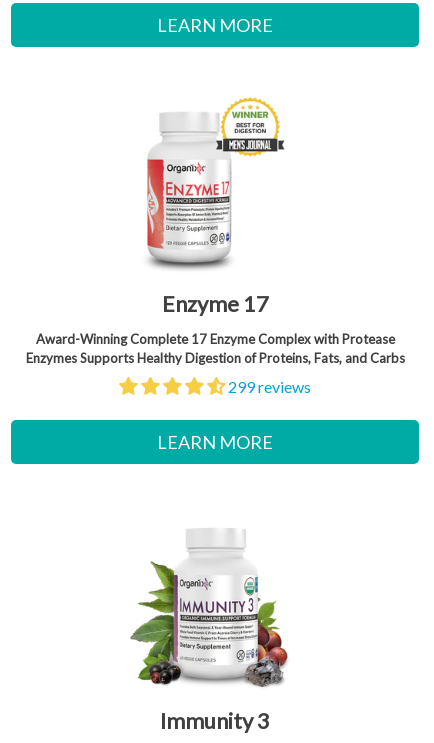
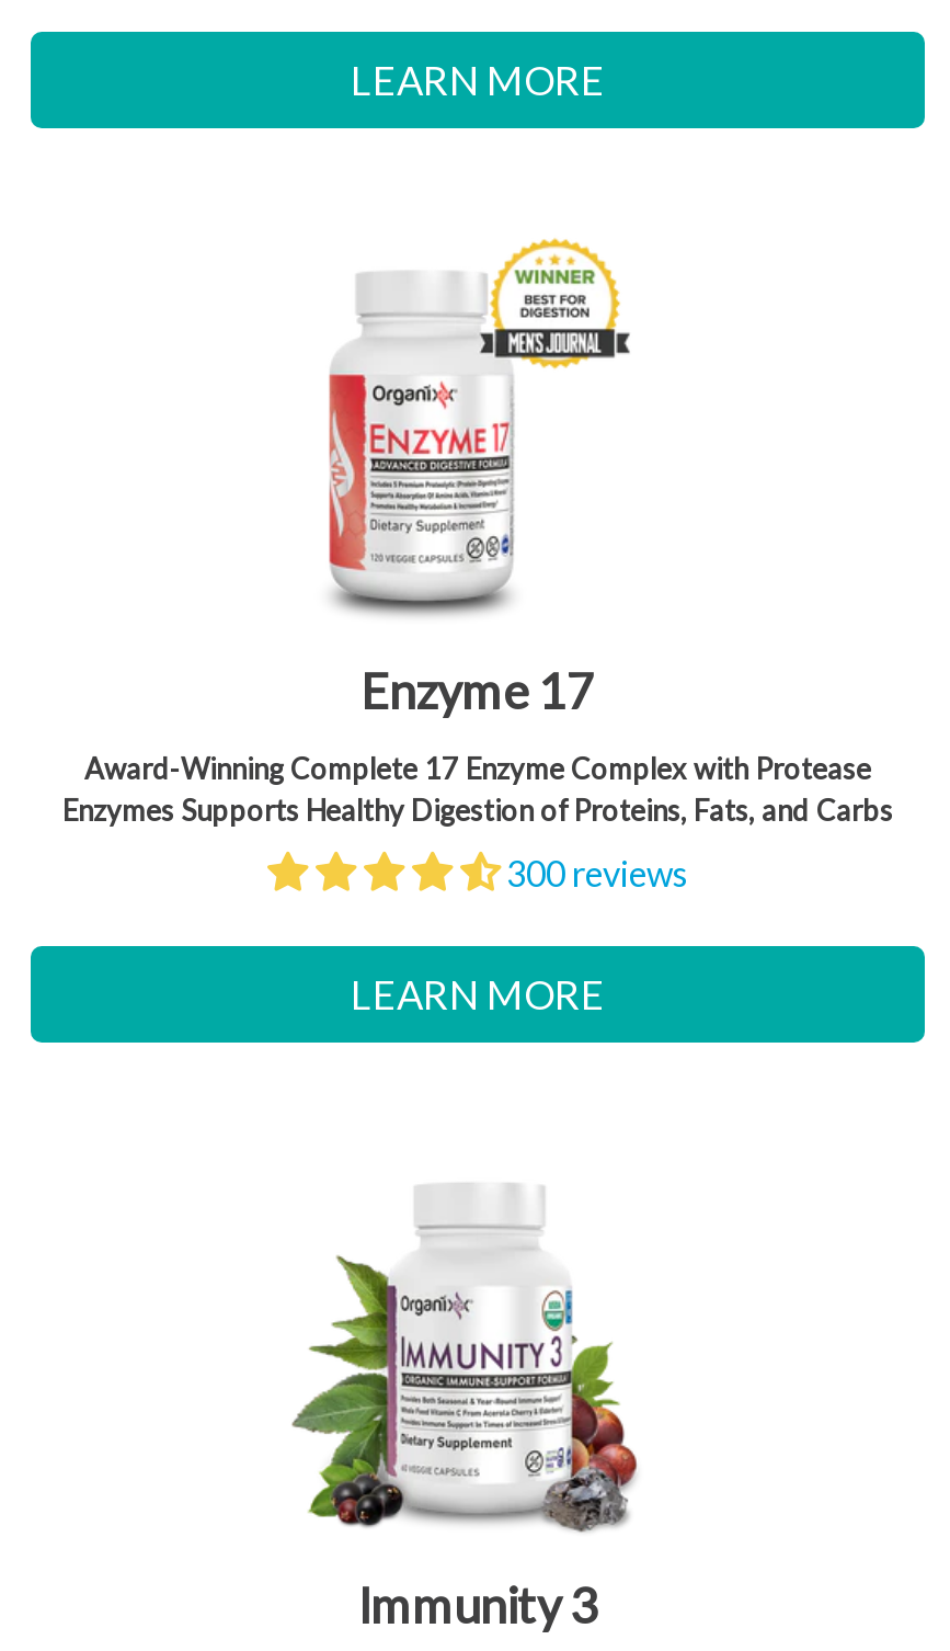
[228,377,311,396] 299 reviews -> [506,851,688,893] 300 reviews

